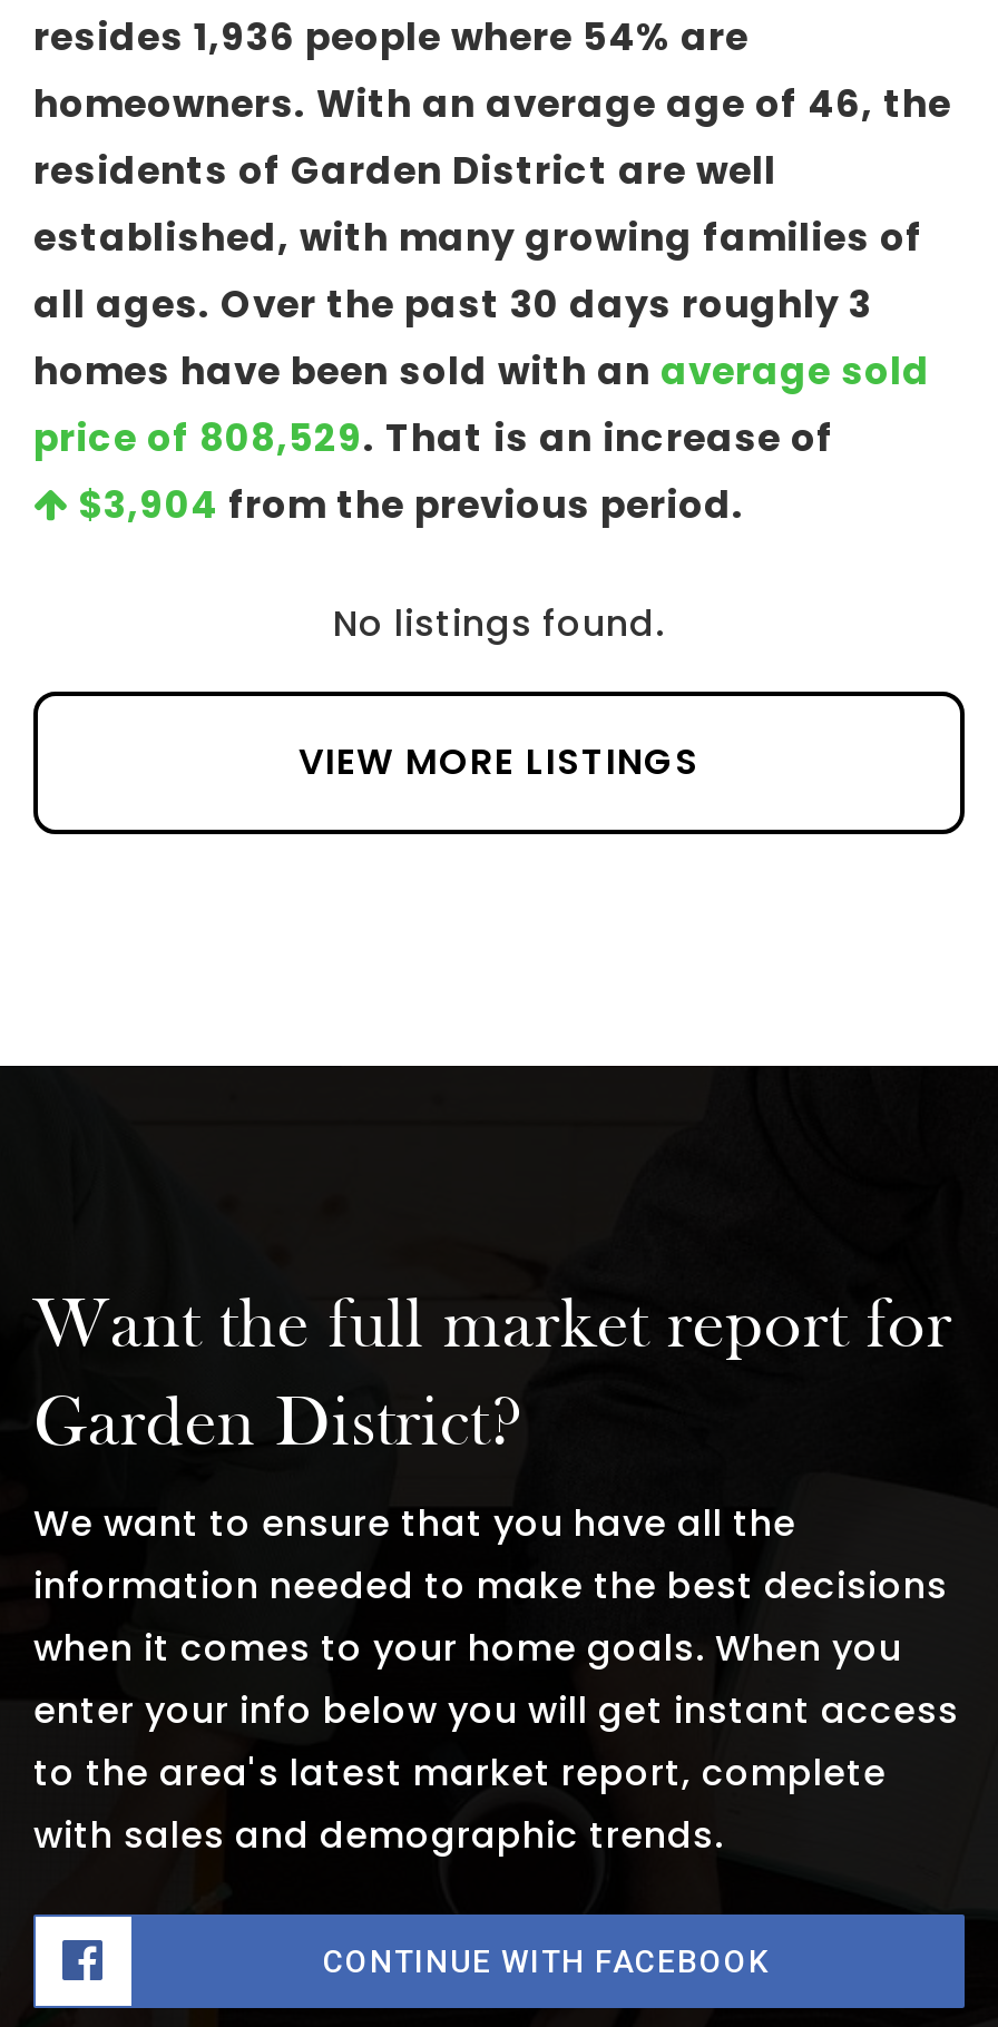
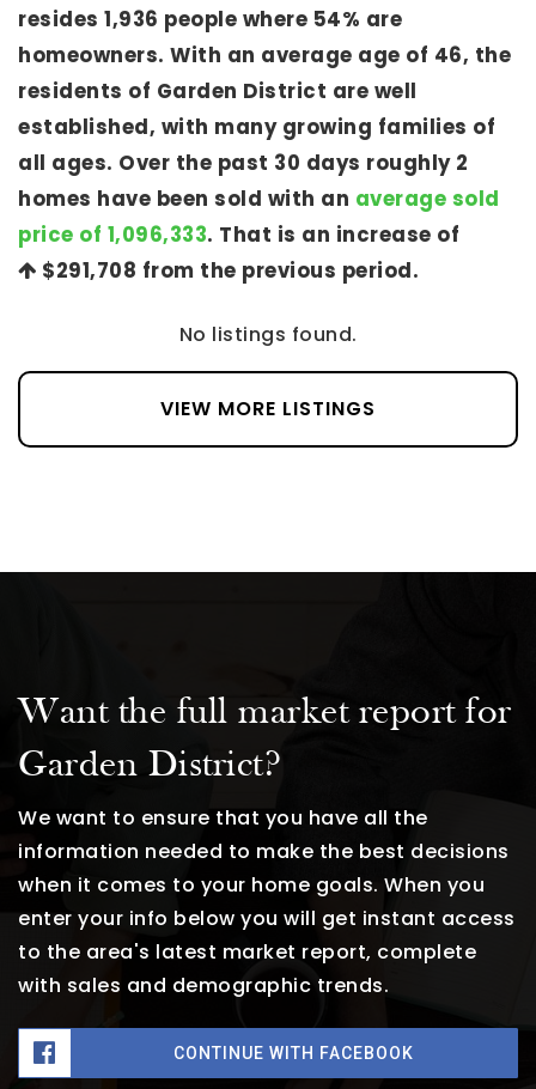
[33,278,872,330] all ages. Over the past 30 days roughly 3 -> [18,150,468,177] all ages. Over the past 30 days roughly 2
[33,412,833,463] price of 808,529. That is an increase of -> [18,221,459,249] price of 1,096,333. That is an increase of
[68,479,744,530] $3,904 from the previous period. -> [36,257,419,285] $291,708 from the previous period.

